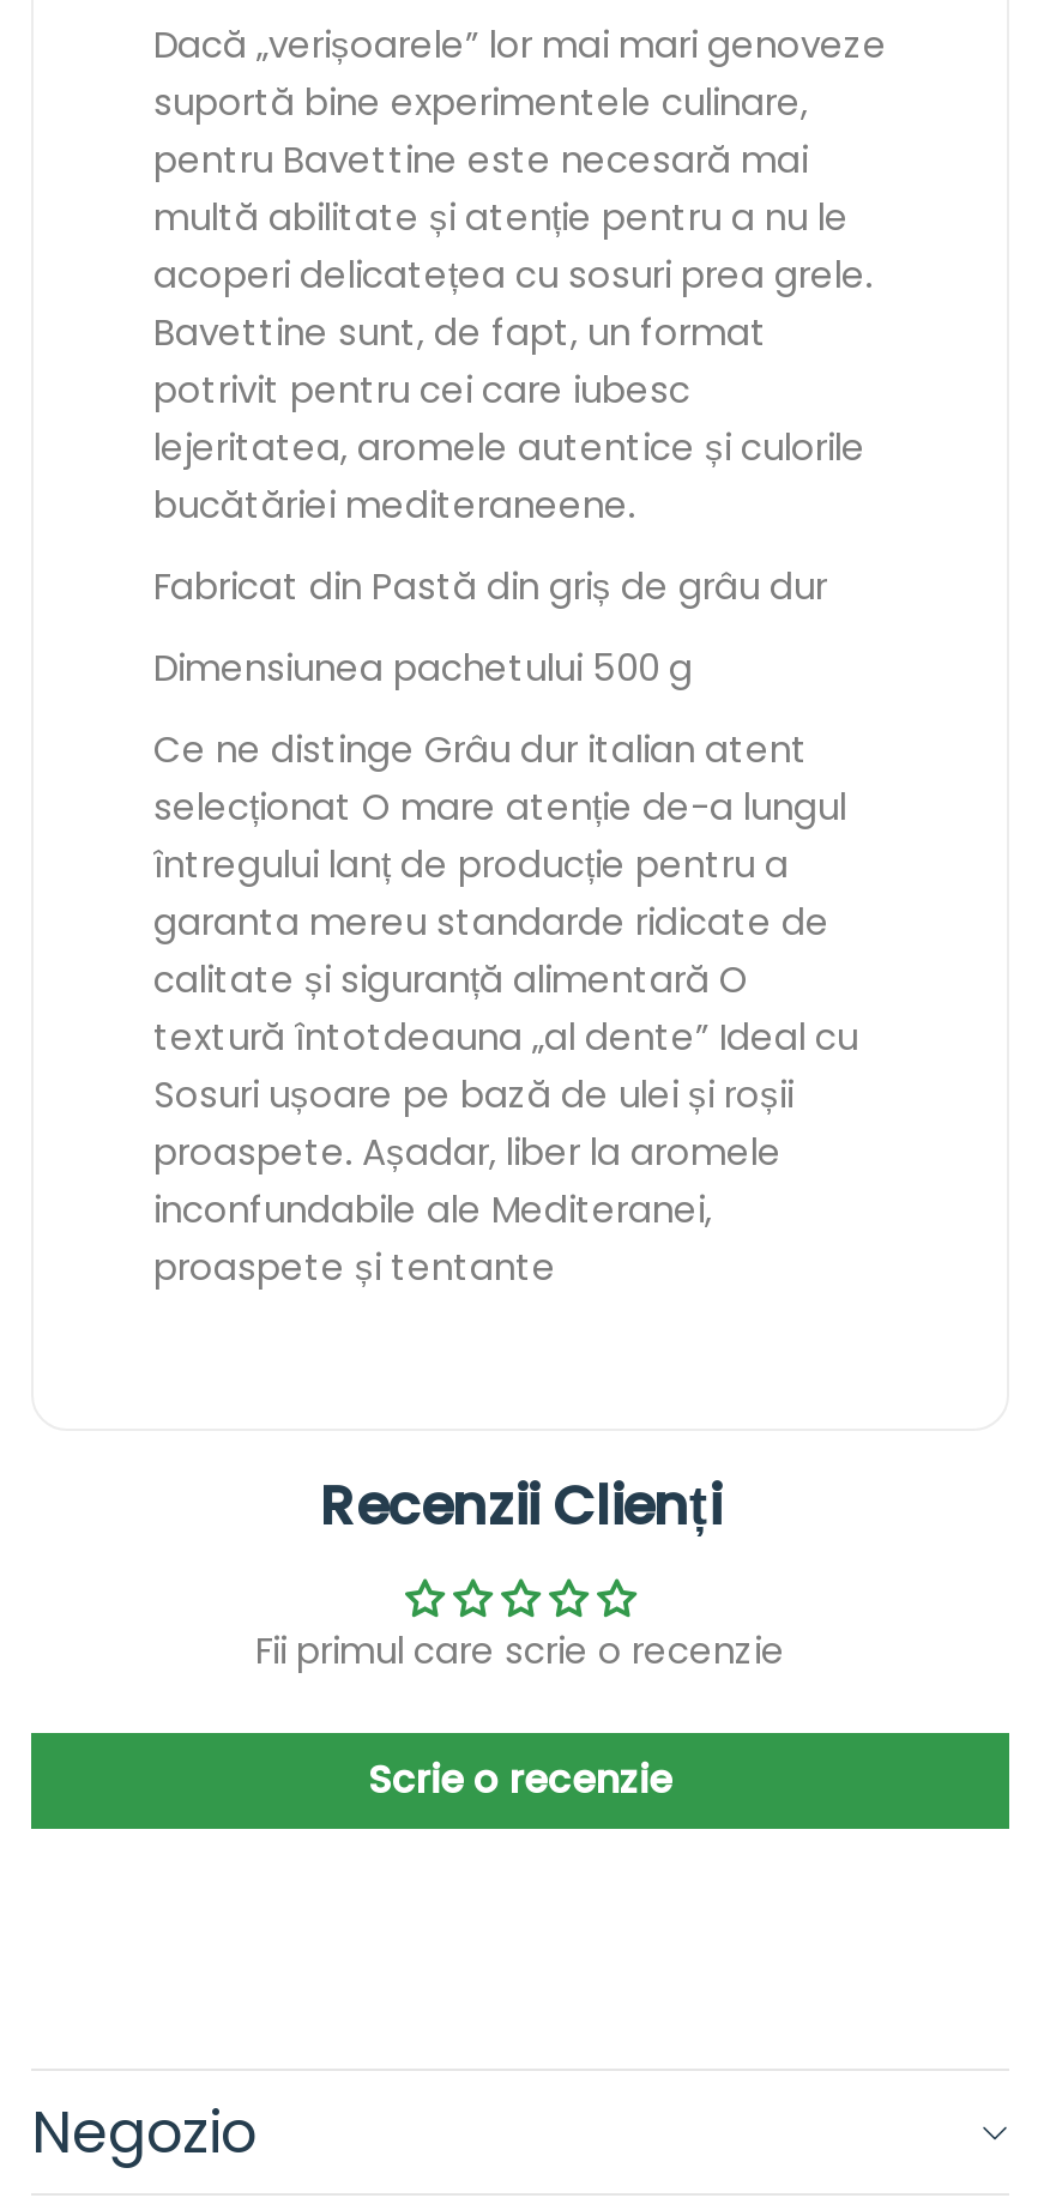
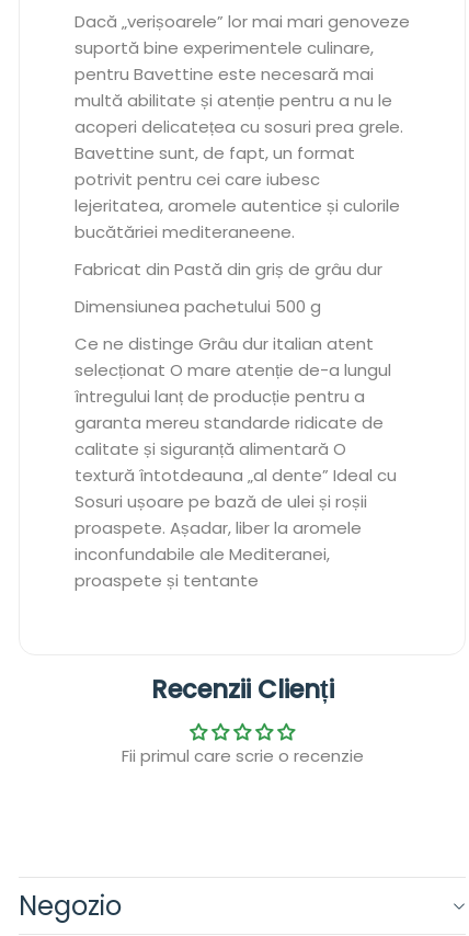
[368,1752,672,1807] Scrie o recenzie -> none

